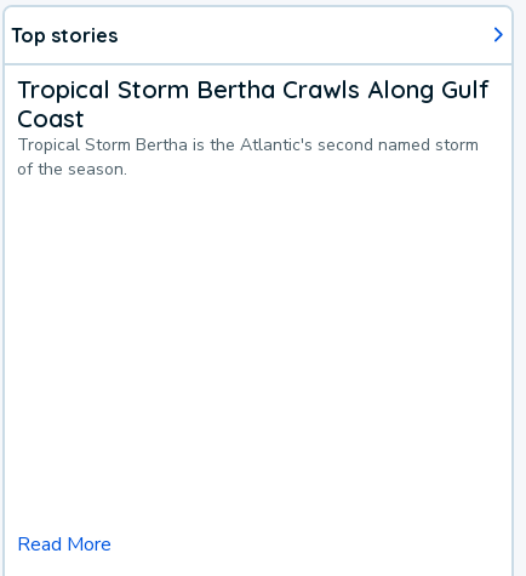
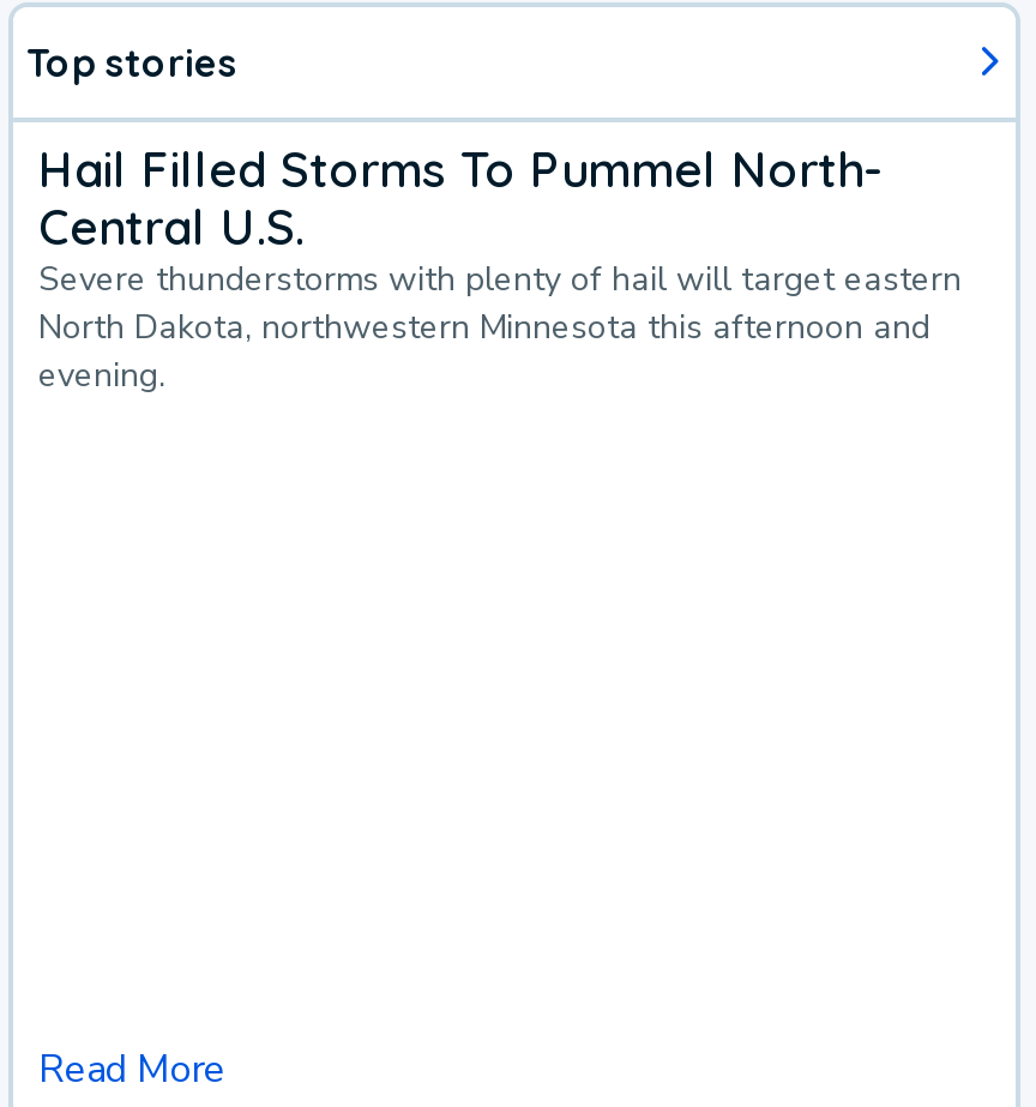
[17,74,490,180] Tropical Storm Bertha Crawls Along Gulf | Coast | Tropical Storm Bertha is the Atlantic's second named storm | of the season. -> [38,138,961,397] Hail Filled Storms To Pummel North- | Central U.S. | Severe thunderstorms with plenty of hail will target eastern | North Dakota, northwestern Minnesota this afternoon and | evening.

